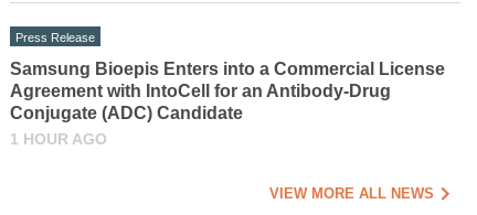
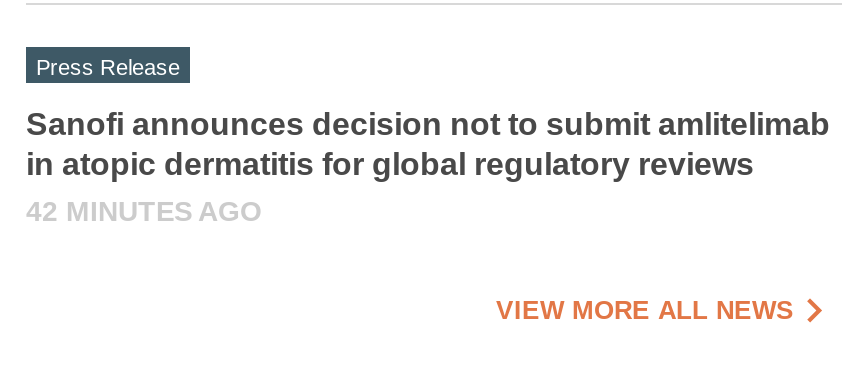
[10,59,445,148] Samsung Bioepis Enters into a Commercial License | Agreement with IntoCell for an Antibody-Drug | Conjugate (ADC) Candidate | 1 HOUR AGO -> [26,106,830,228] Sanofi announces decision not to submit amlitelimab | in atopic dermatitis for global regulatory reviews | 42 MINUTES AGO

